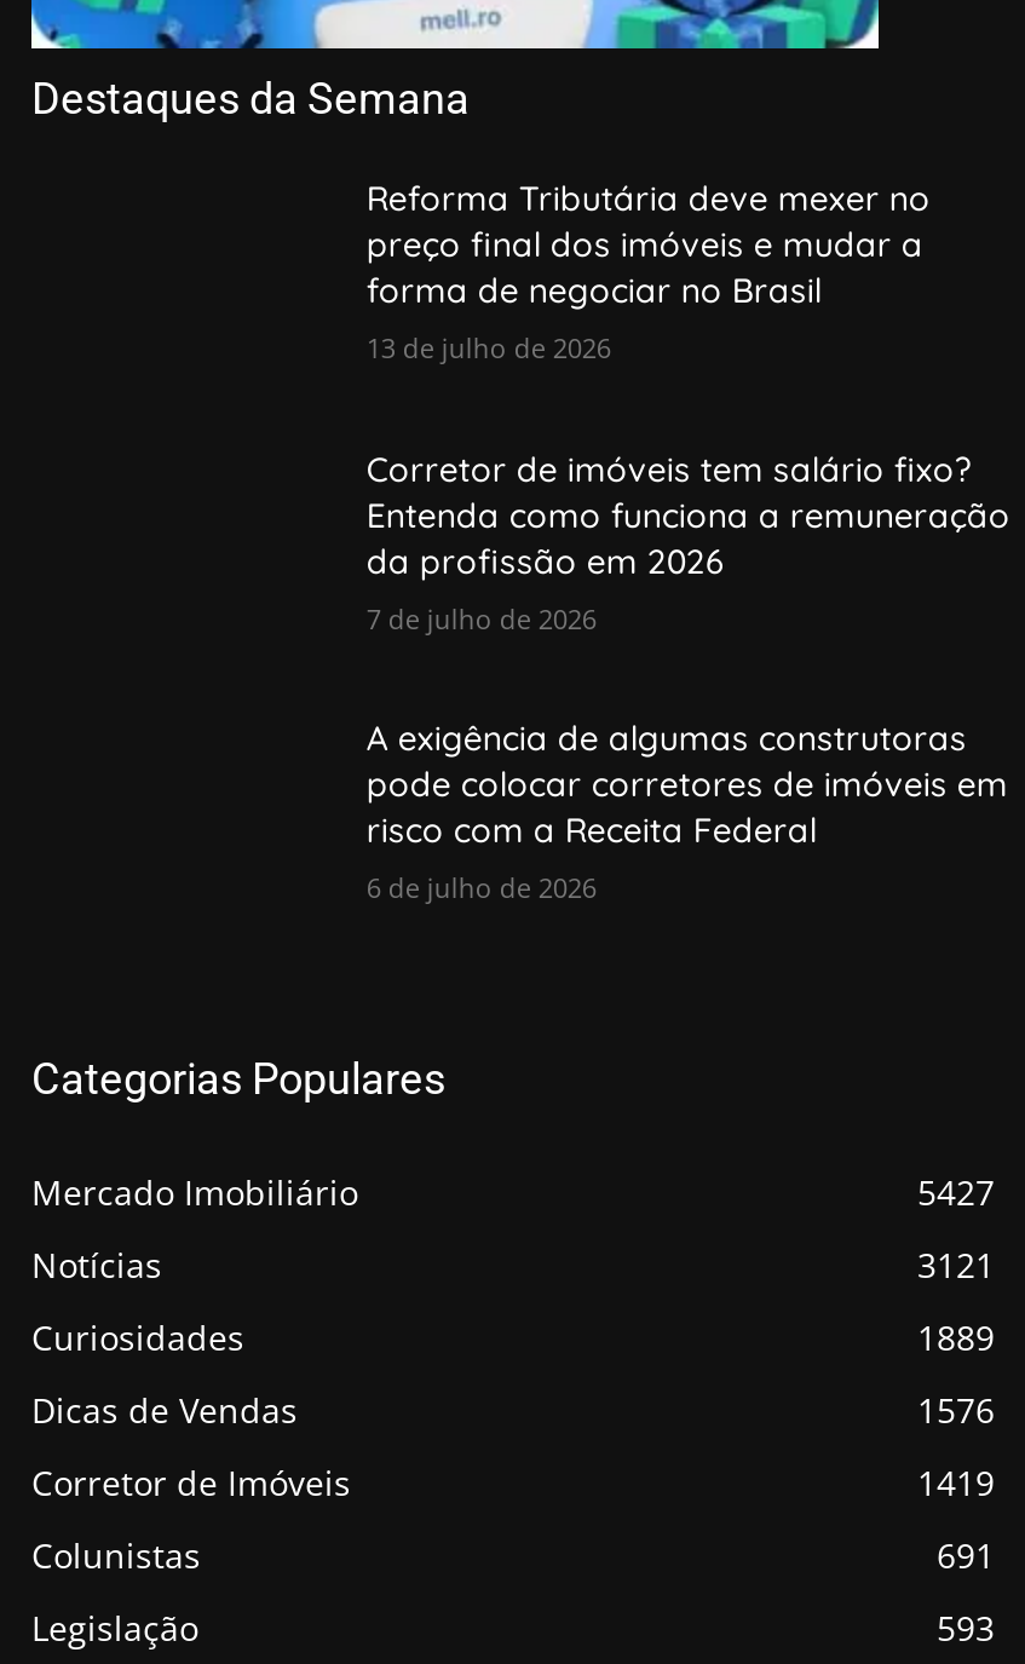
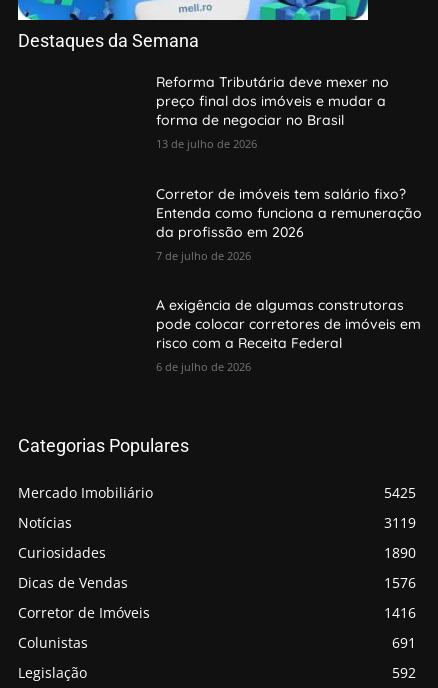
[917,1169,995,1215] 5427 -> [384,483,416,502] 5425
[917,1242,995,1288] 3121 -> [384,513,416,532] 3119
[917,1314,995,1360] 1889 -> [384,543,416,562] 1890
[917,1459,995,1505] 1419 -> [384,603,416,622] 1416
[937,1605,995,1651] 593 -> [392,663,416,682] 592

